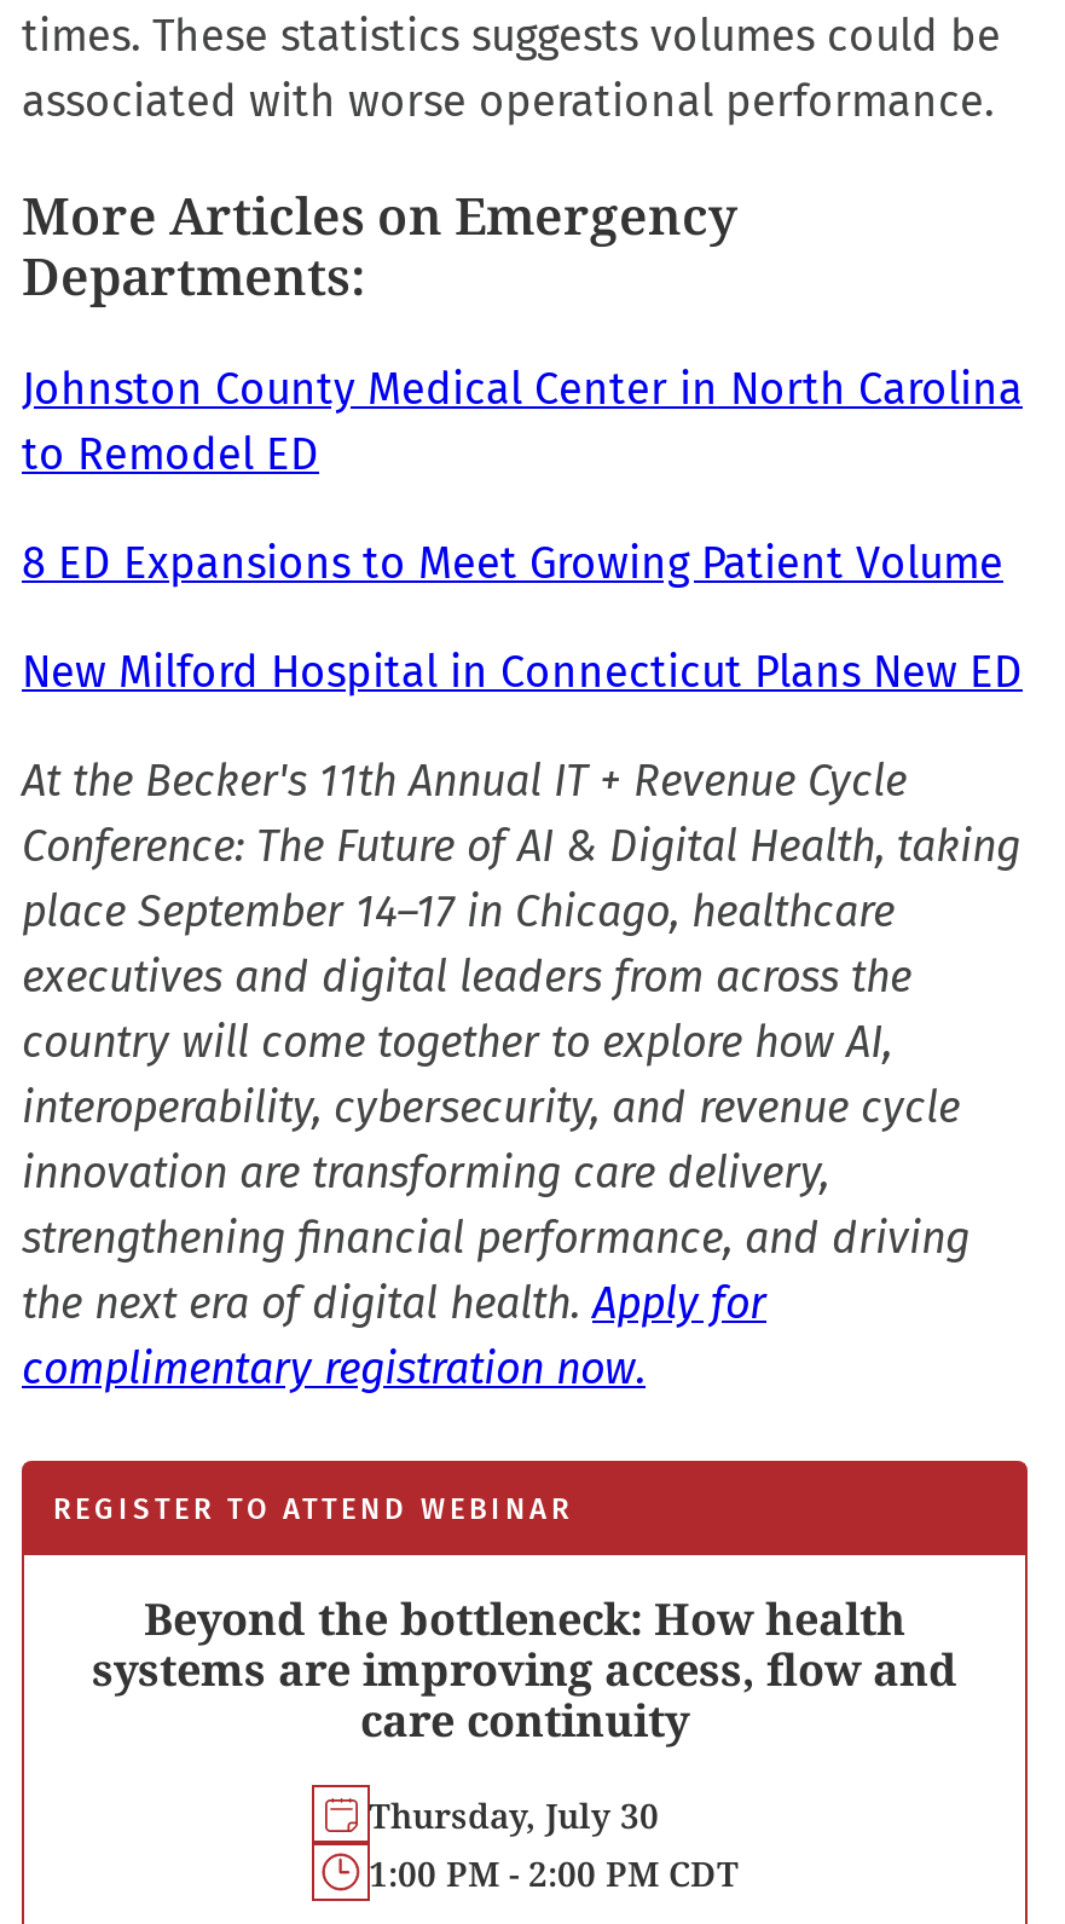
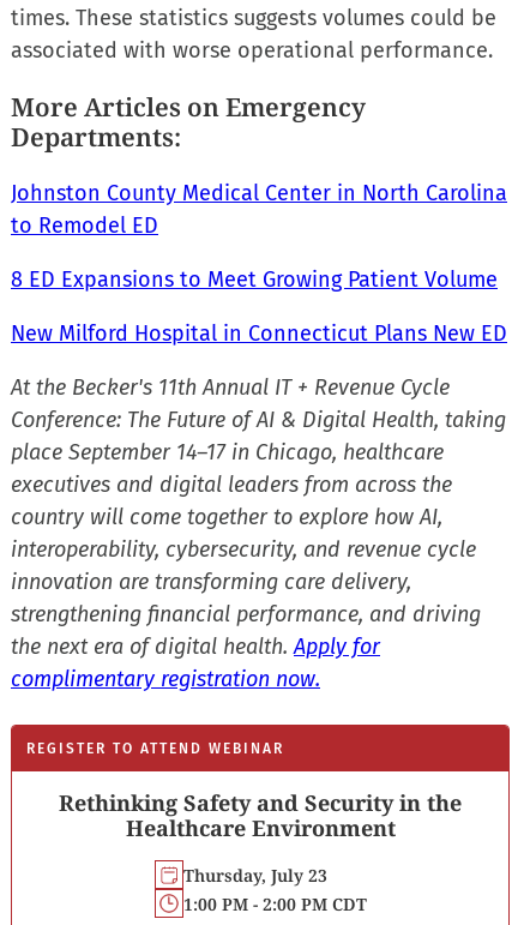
[92,1589,957,1749] Beyond the bottleneck: How health | systems are improving access, flow and | care continuity -> [59,788,462,842] Rethinking Safety and Security in the | Healthcare Environment
[369,1791,659,1837] Thursday, July 30 -> [183,863,327,886] Thursday, July 23

